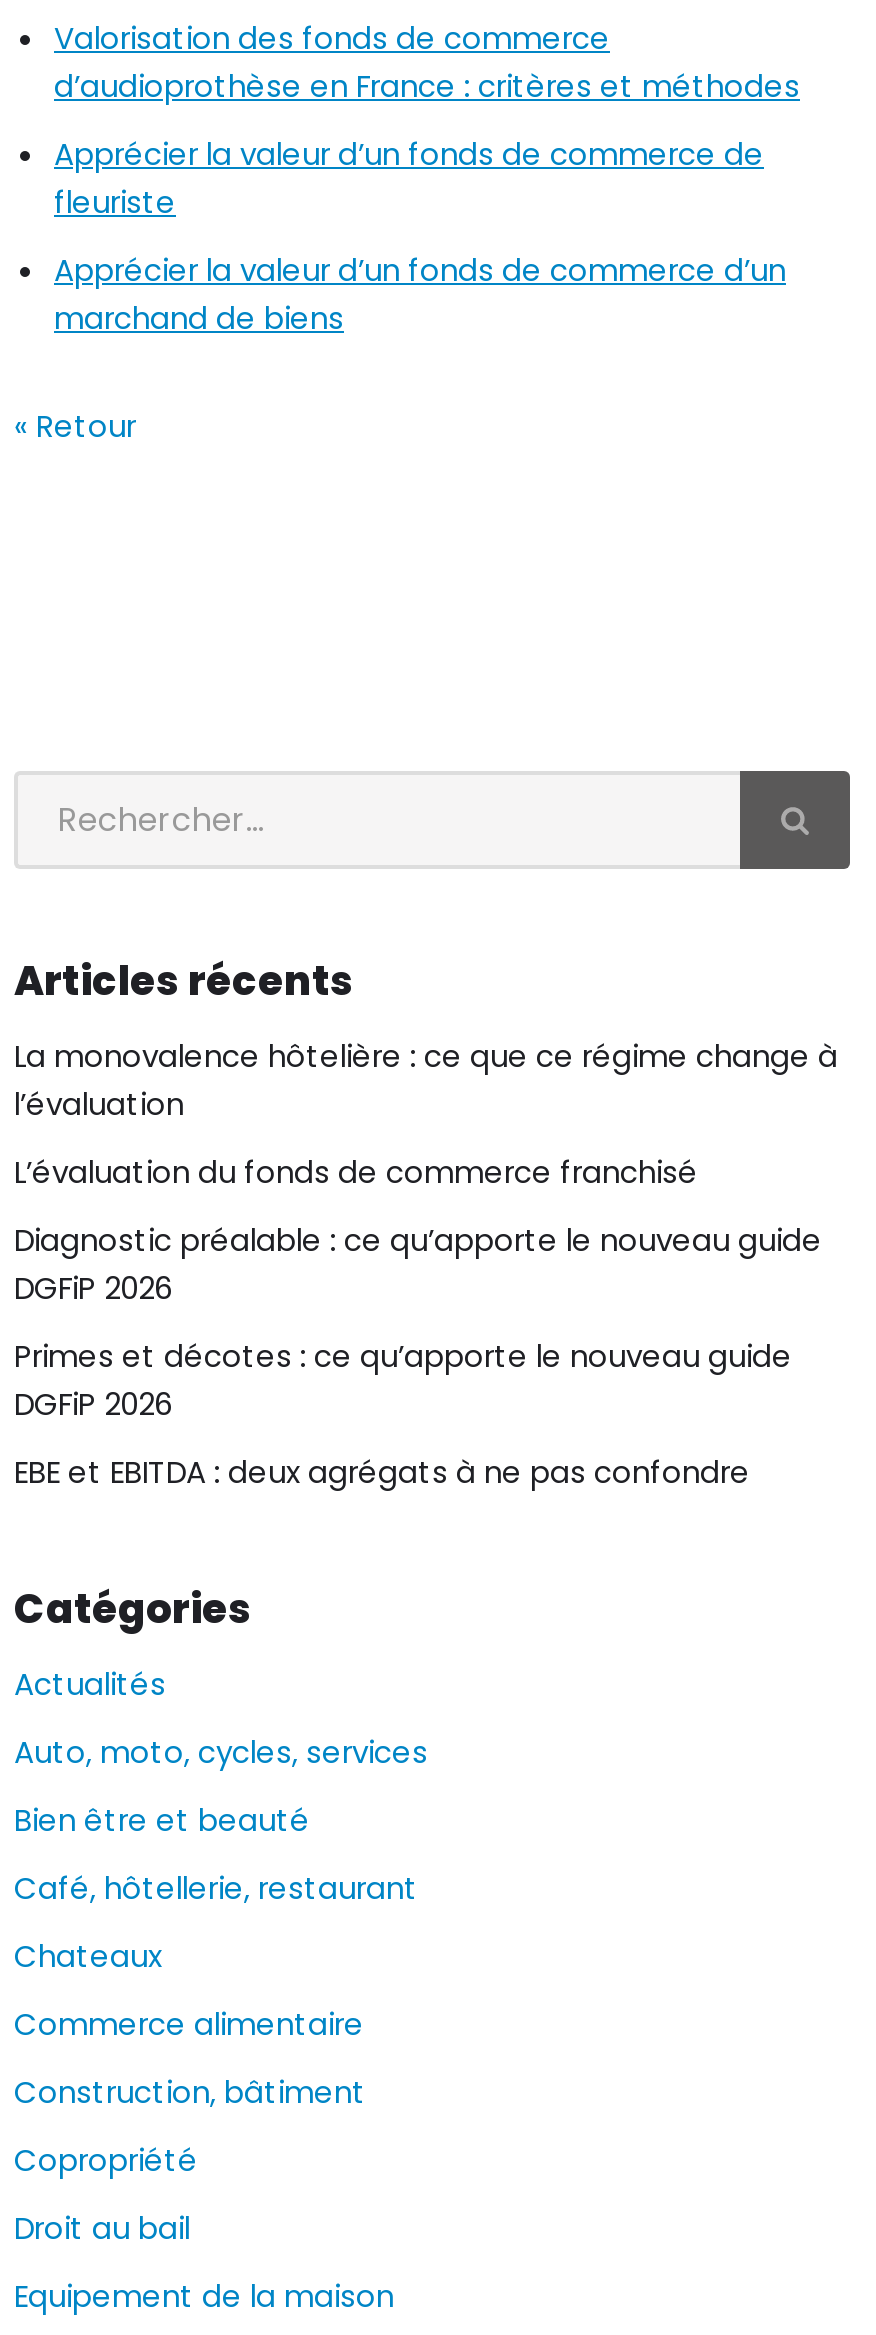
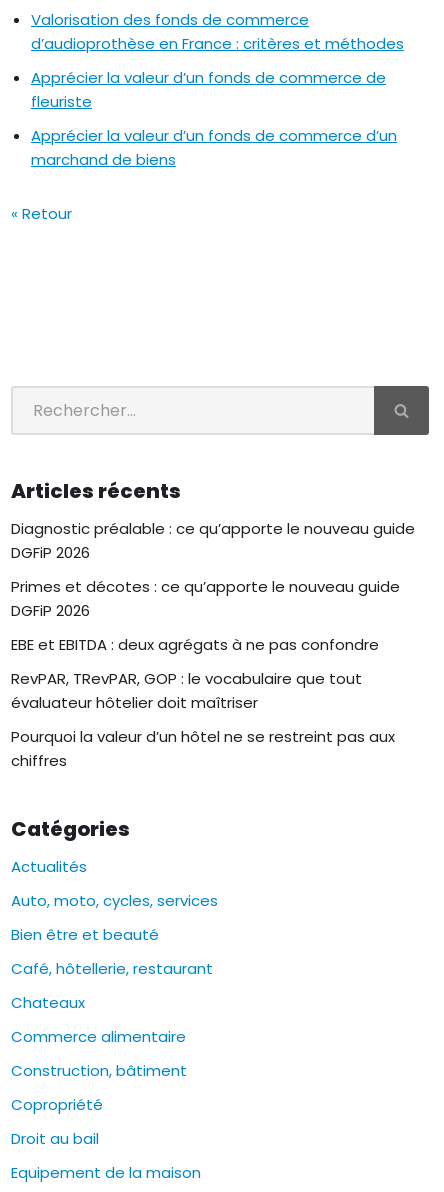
[14,1035,838,1193] La monovalence hôtelière : ce que ce régime change à | l’évaluation | L’évaluation du fonds de commerce franchisé -> none
moved [14,1219,822,1493] -> [11,518,415,655]: Diagnostic préalable : ce qu’apporte le nouveau guide | DGFiP 2026 | Primes et décotes : ce qu’apporte le nouveau guide | DGFiP 2026 | EBE et EBITDA : deux agrégats à ne pas confondre
none -> [11,668,395,771] RevPAR, TRevPAR, GOP : le vocabulaire que tout | évaluateur hôtelier doit maîtriser | Pourquoi la valeur d’un hôtel ne se restreint pas aux | chiffres

